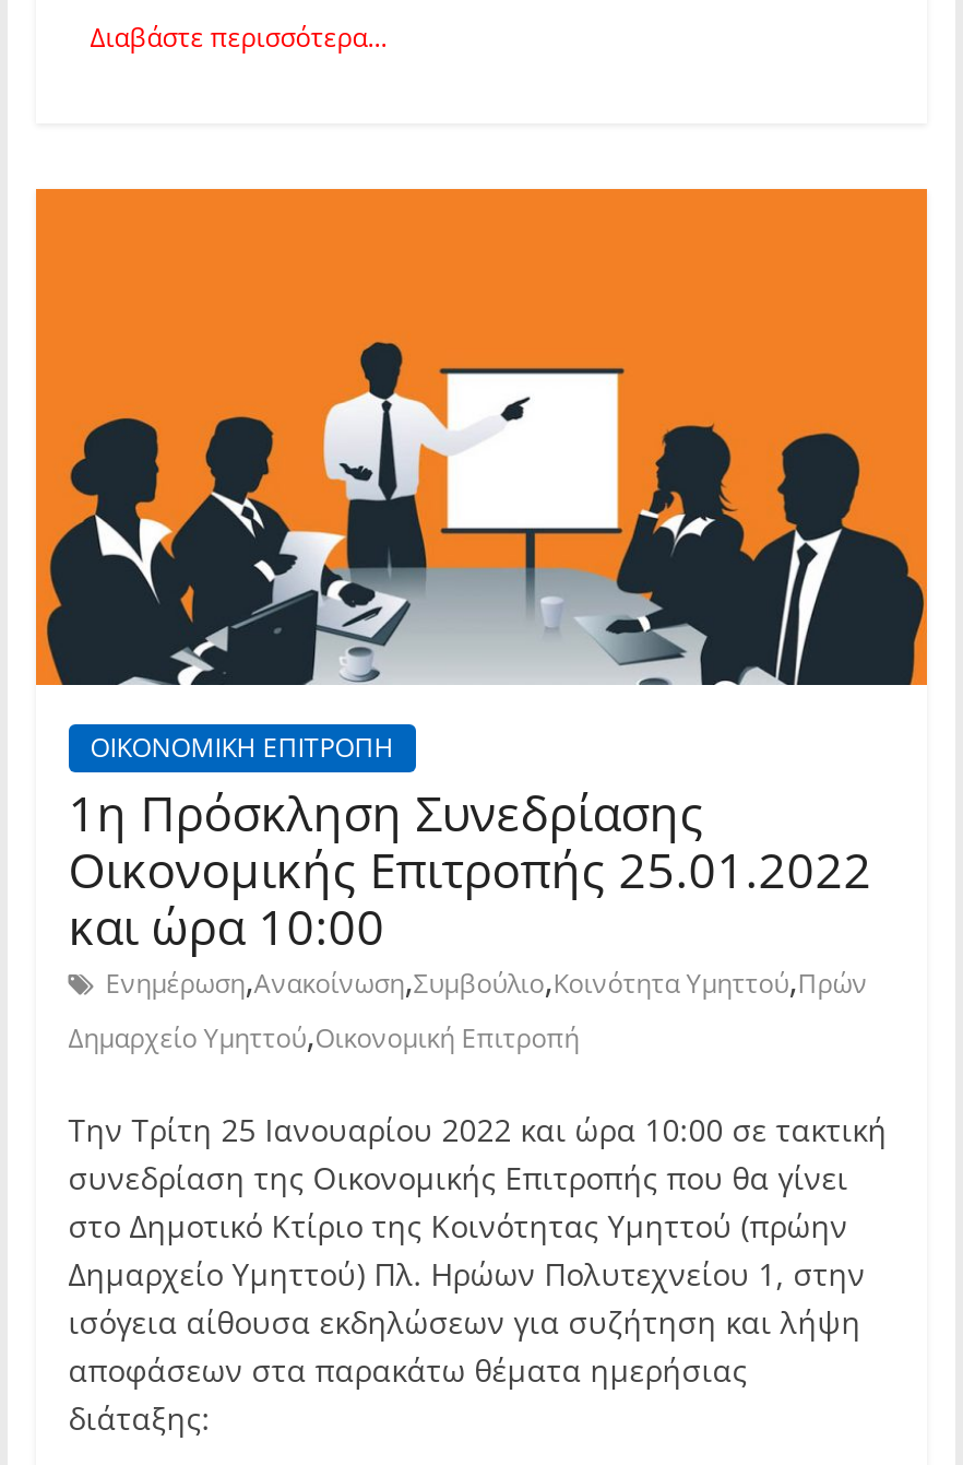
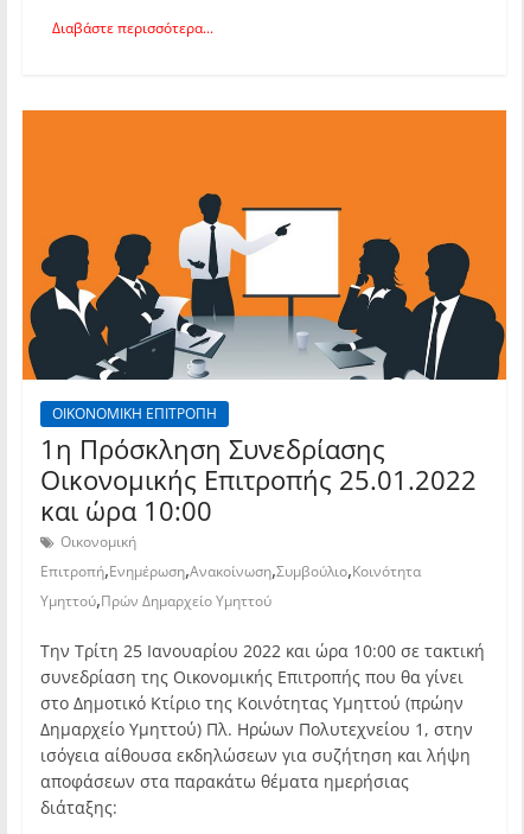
[68,956,868,1059] Ενημέρωση,Ανακοίνωση,Συμβούλιο,Κοινότητα Υμηττού,Πρών | Δημαρχείο Υμηττού,Οικονομική Επιτροπή -> [40,531,421,612] Οικονομική | Επιτροπή,Ενημέρωση,Ανακοίνωση,Συμβούλιο,Κοινότητα | Υμηττού,Πρών Δημαρχείο Υμηττού

